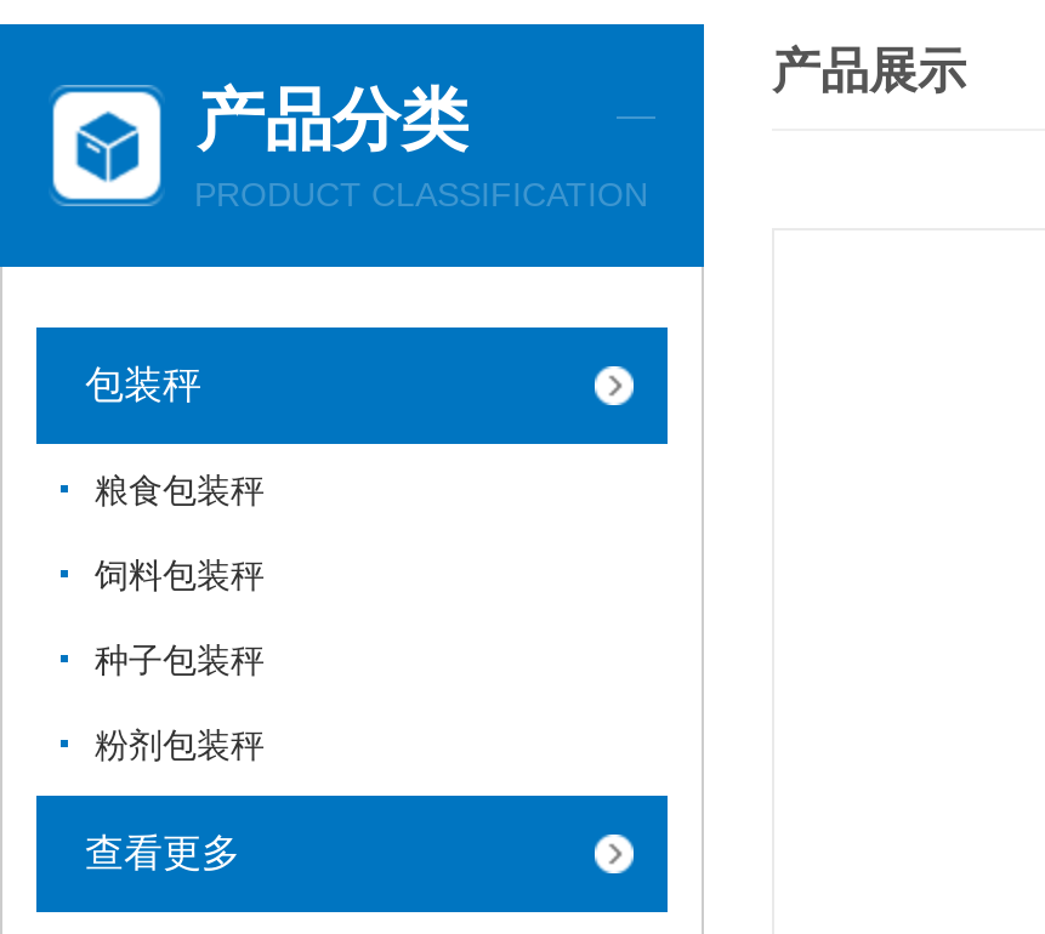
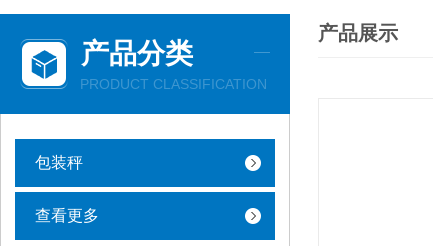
[95,473,265,764] 粮食包装秤 | 饲料包装秤 | 种子包装秤 | 粉剂包装秤 -> none

